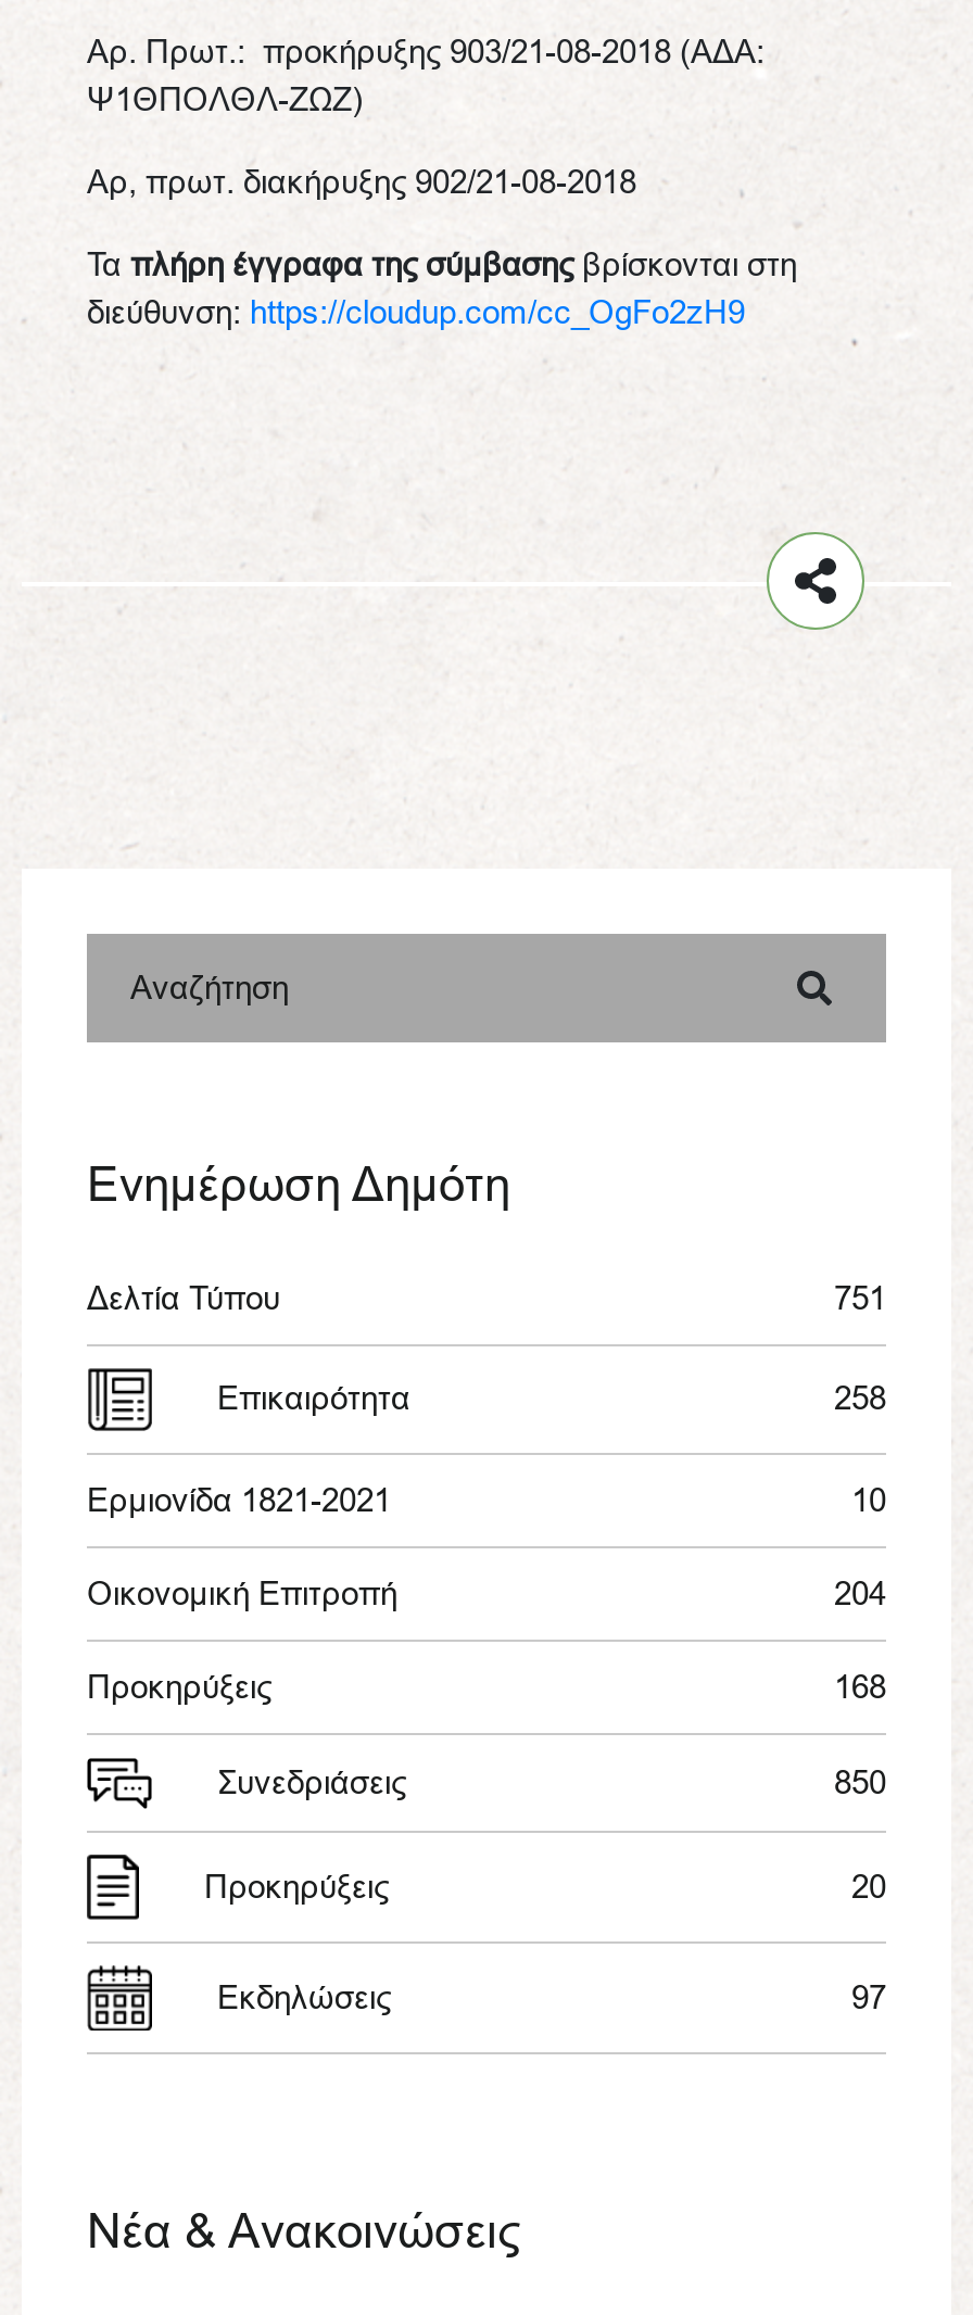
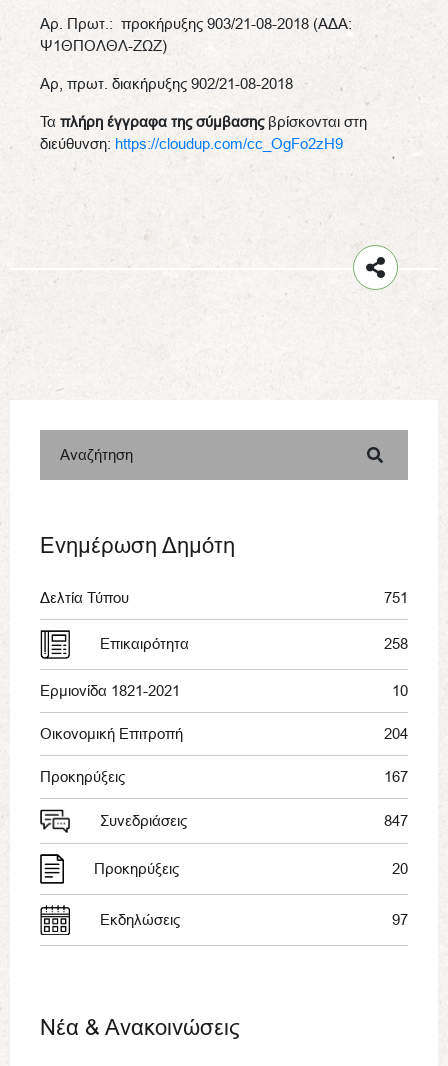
[834,1667,886,1704] 168 -> [384,768,408,785] 167
[834,1764,886,1801] 850 -> [384,812,408,829] 847

